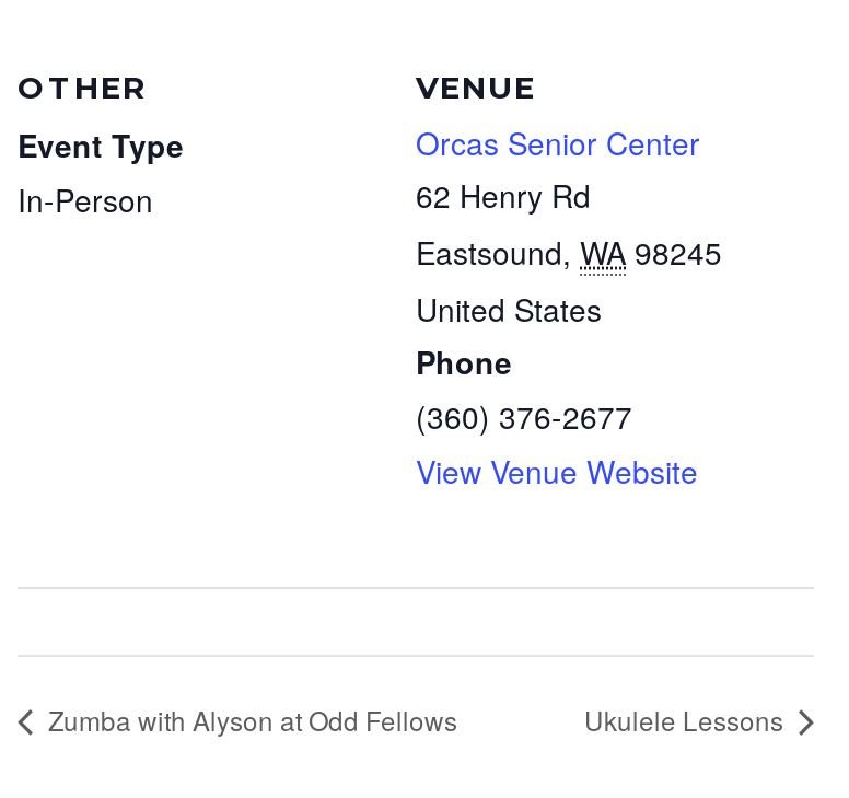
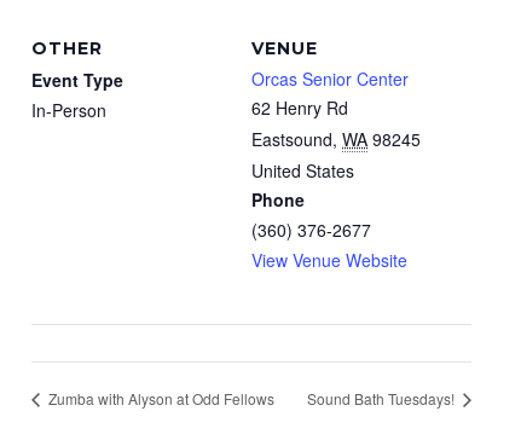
[584,701,790,739] Ukulele Lessons -> [307,388,458,408] Sound Bath Tuesdays!

